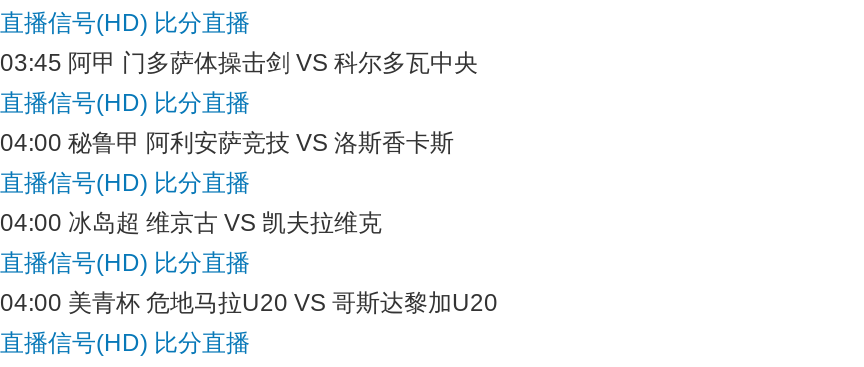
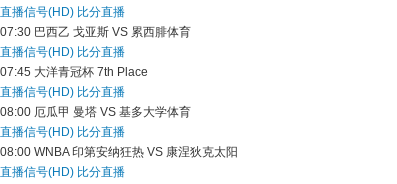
[0,49,478,77] 03:45 阿甲门多萨体操击剑 VS 科尔多瓦中央 -> [0,25,191,39] 07:30 巴西乙戈亚斯 VS 累西腓体育
[0,129,454,157] 04:00 秘鲁甲阿利安萨竞技 VS 洛斯香卡斯 -> [0,65,148,79] 07:45 大洋青冠杯7th Place
[0,209,382,237] 04:00 冰岛超维京古 VS 凯夫拉维克 -> [0,105,191,119] 08:00 厄瓜甲曼塔 VS 基多大学体育
[0,289,498,317] 04:00 美青杯危地马拉U20 VS 哥斯达黎加U20 -> [0,145,238,159] 08:00 WNBA印第安纳狂热 VS 康涅狄克太阳

